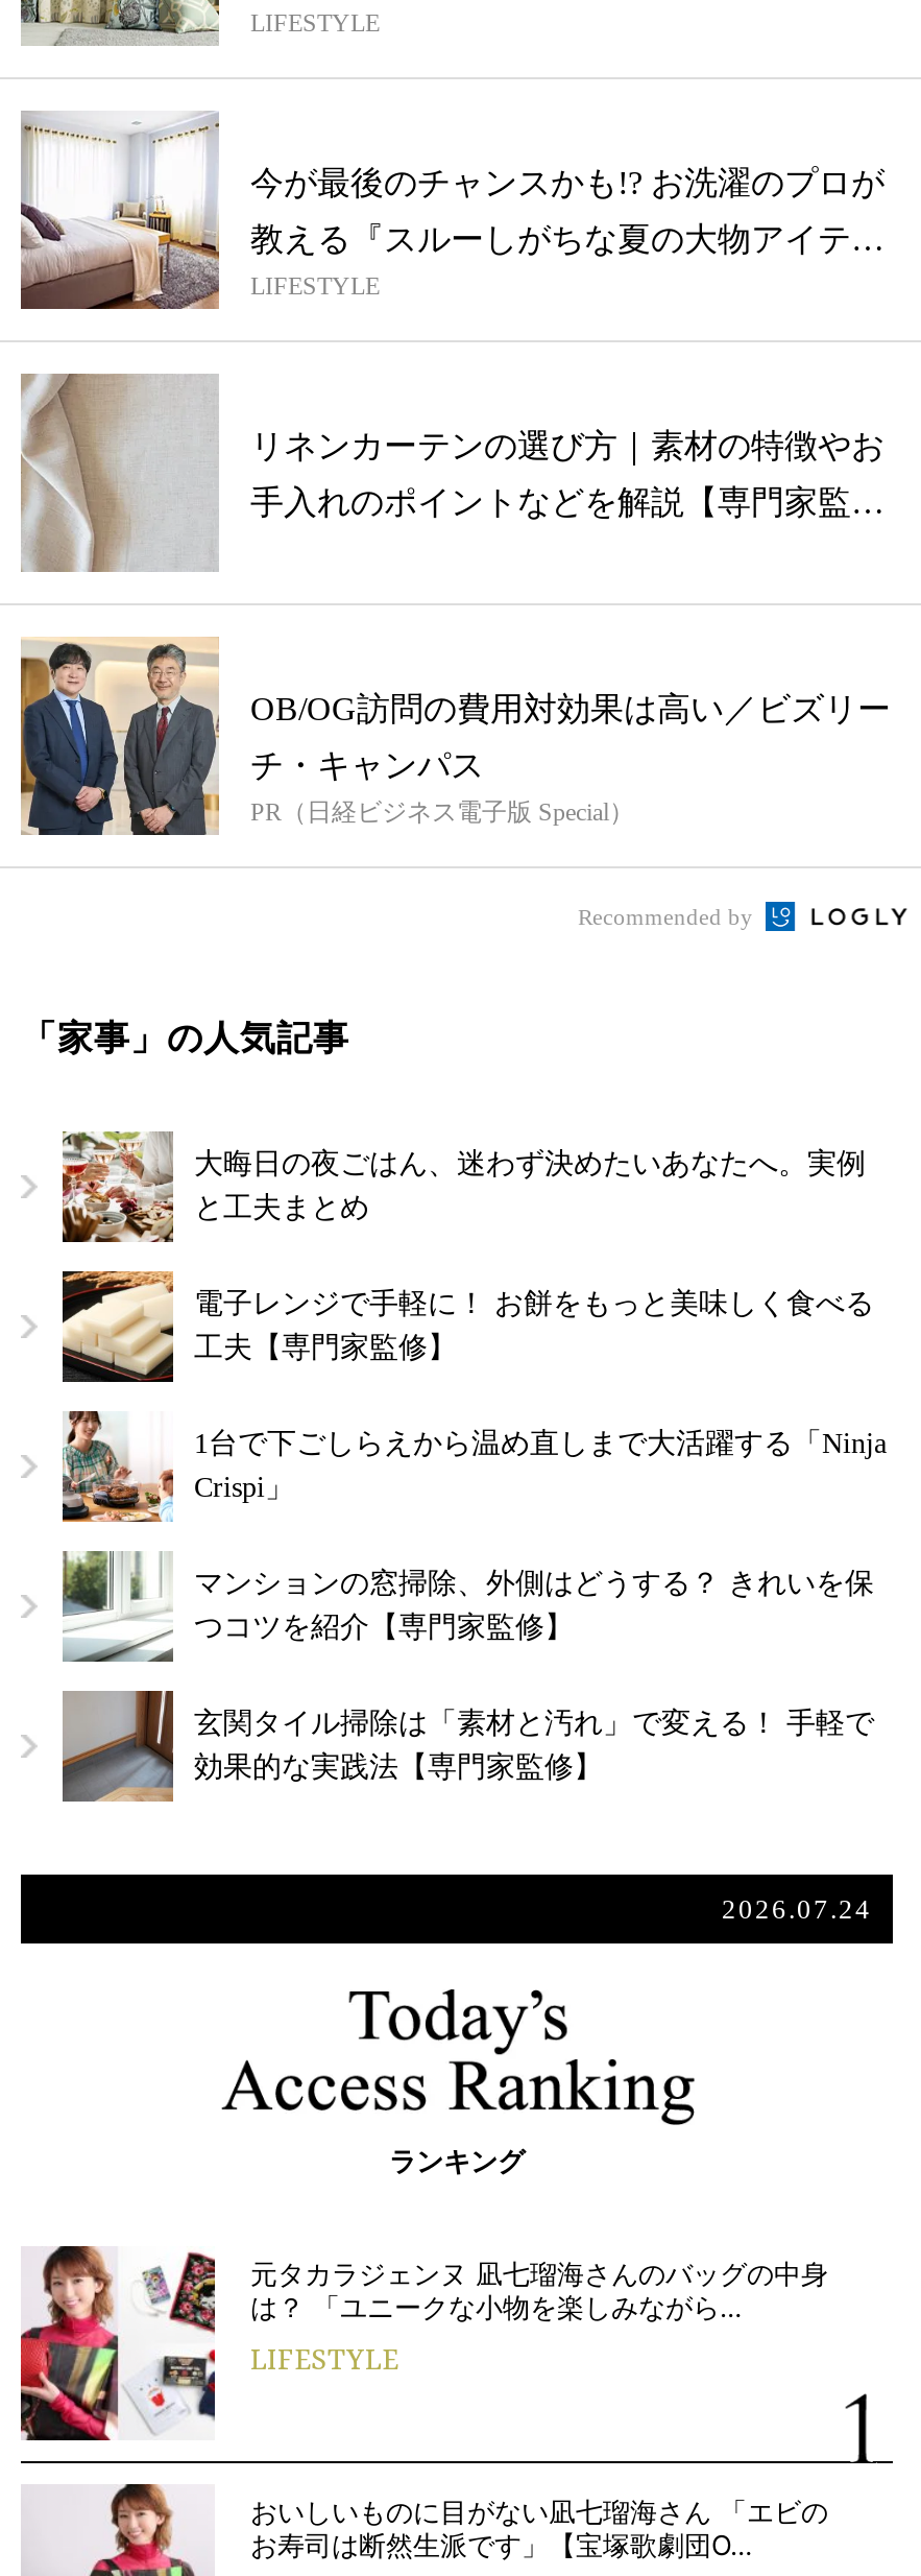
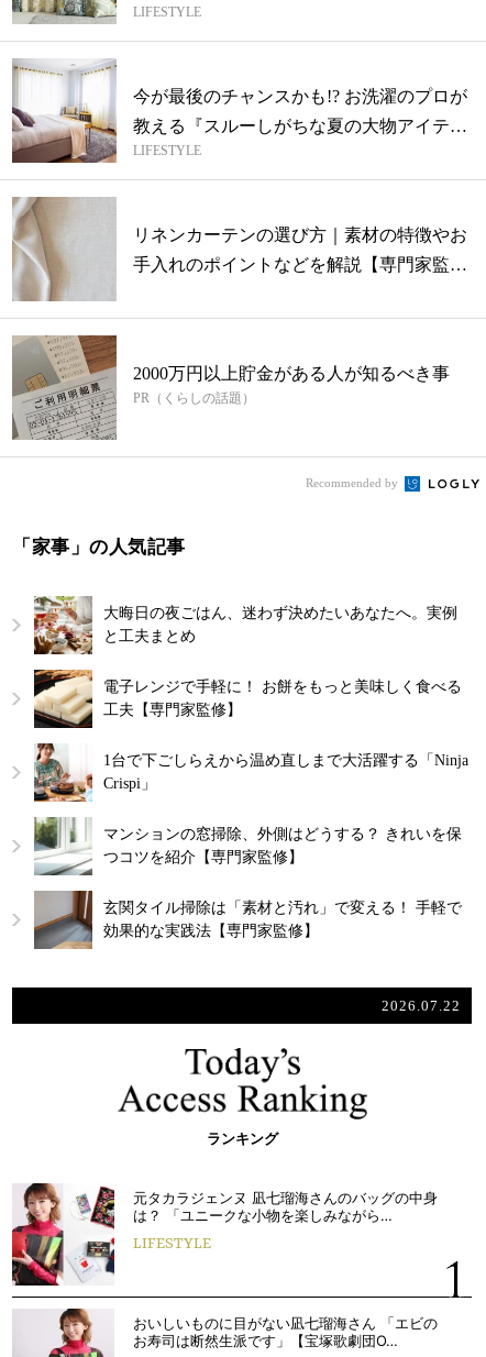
[21,637,891,835] [image] | OB/OG訪問の費用対効果は高い／ビズリー | チ・キャンパス | PR（日経ビジネス電子版 Special） -> [12,334,450,440] [image] | 2000万円以上貯金がある人が知るべき事 | PR（くらしの話題）
[722,1894,872,1925] 2026.07.24 -> [382,998,461,1014] 2026.07.22

